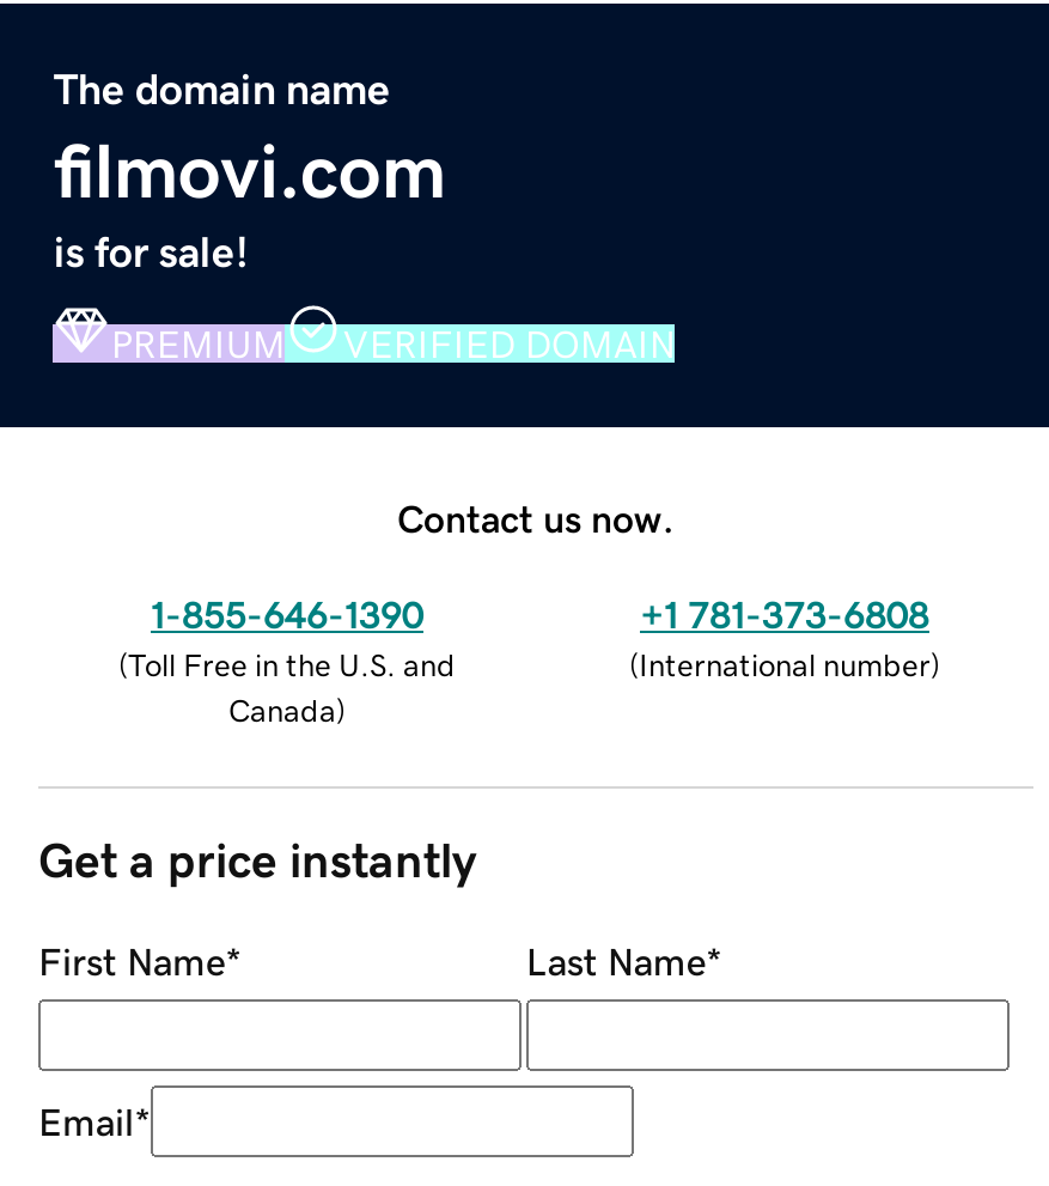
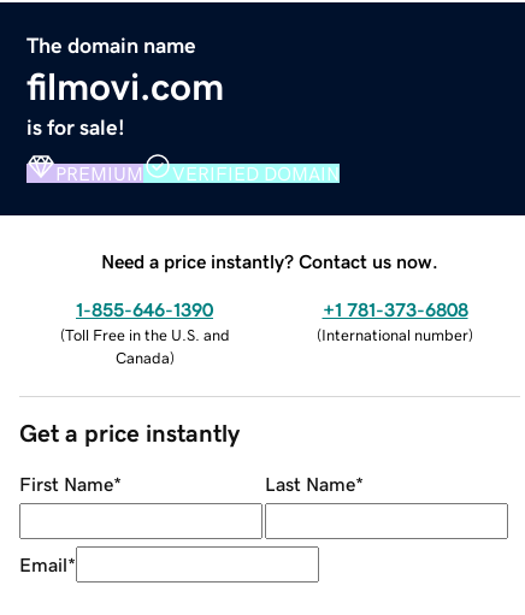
[397,498,675,536] Contact us now. -> [101,251,438,270] Need a price instantly? Contact us now.

